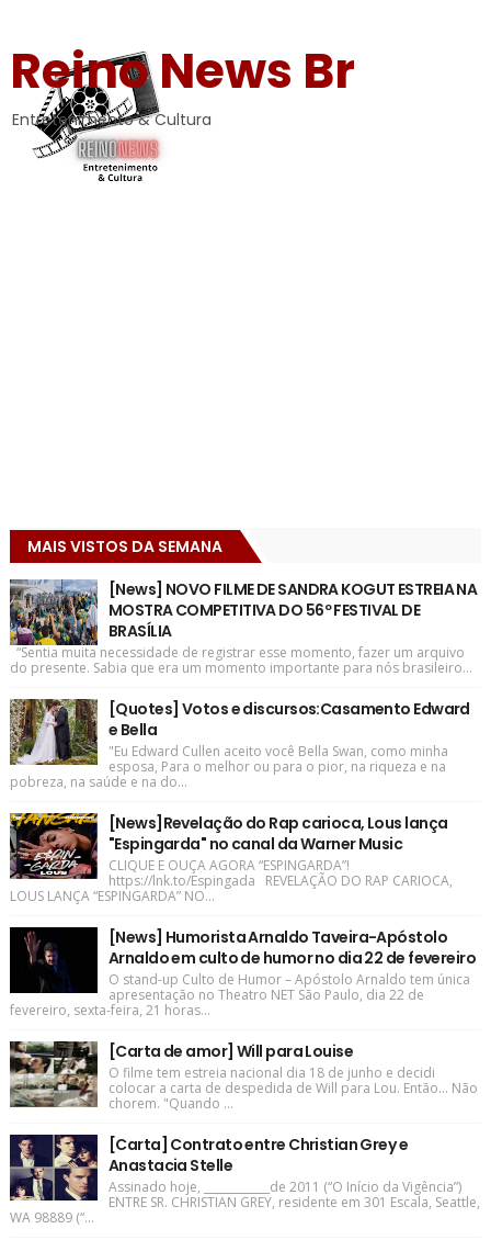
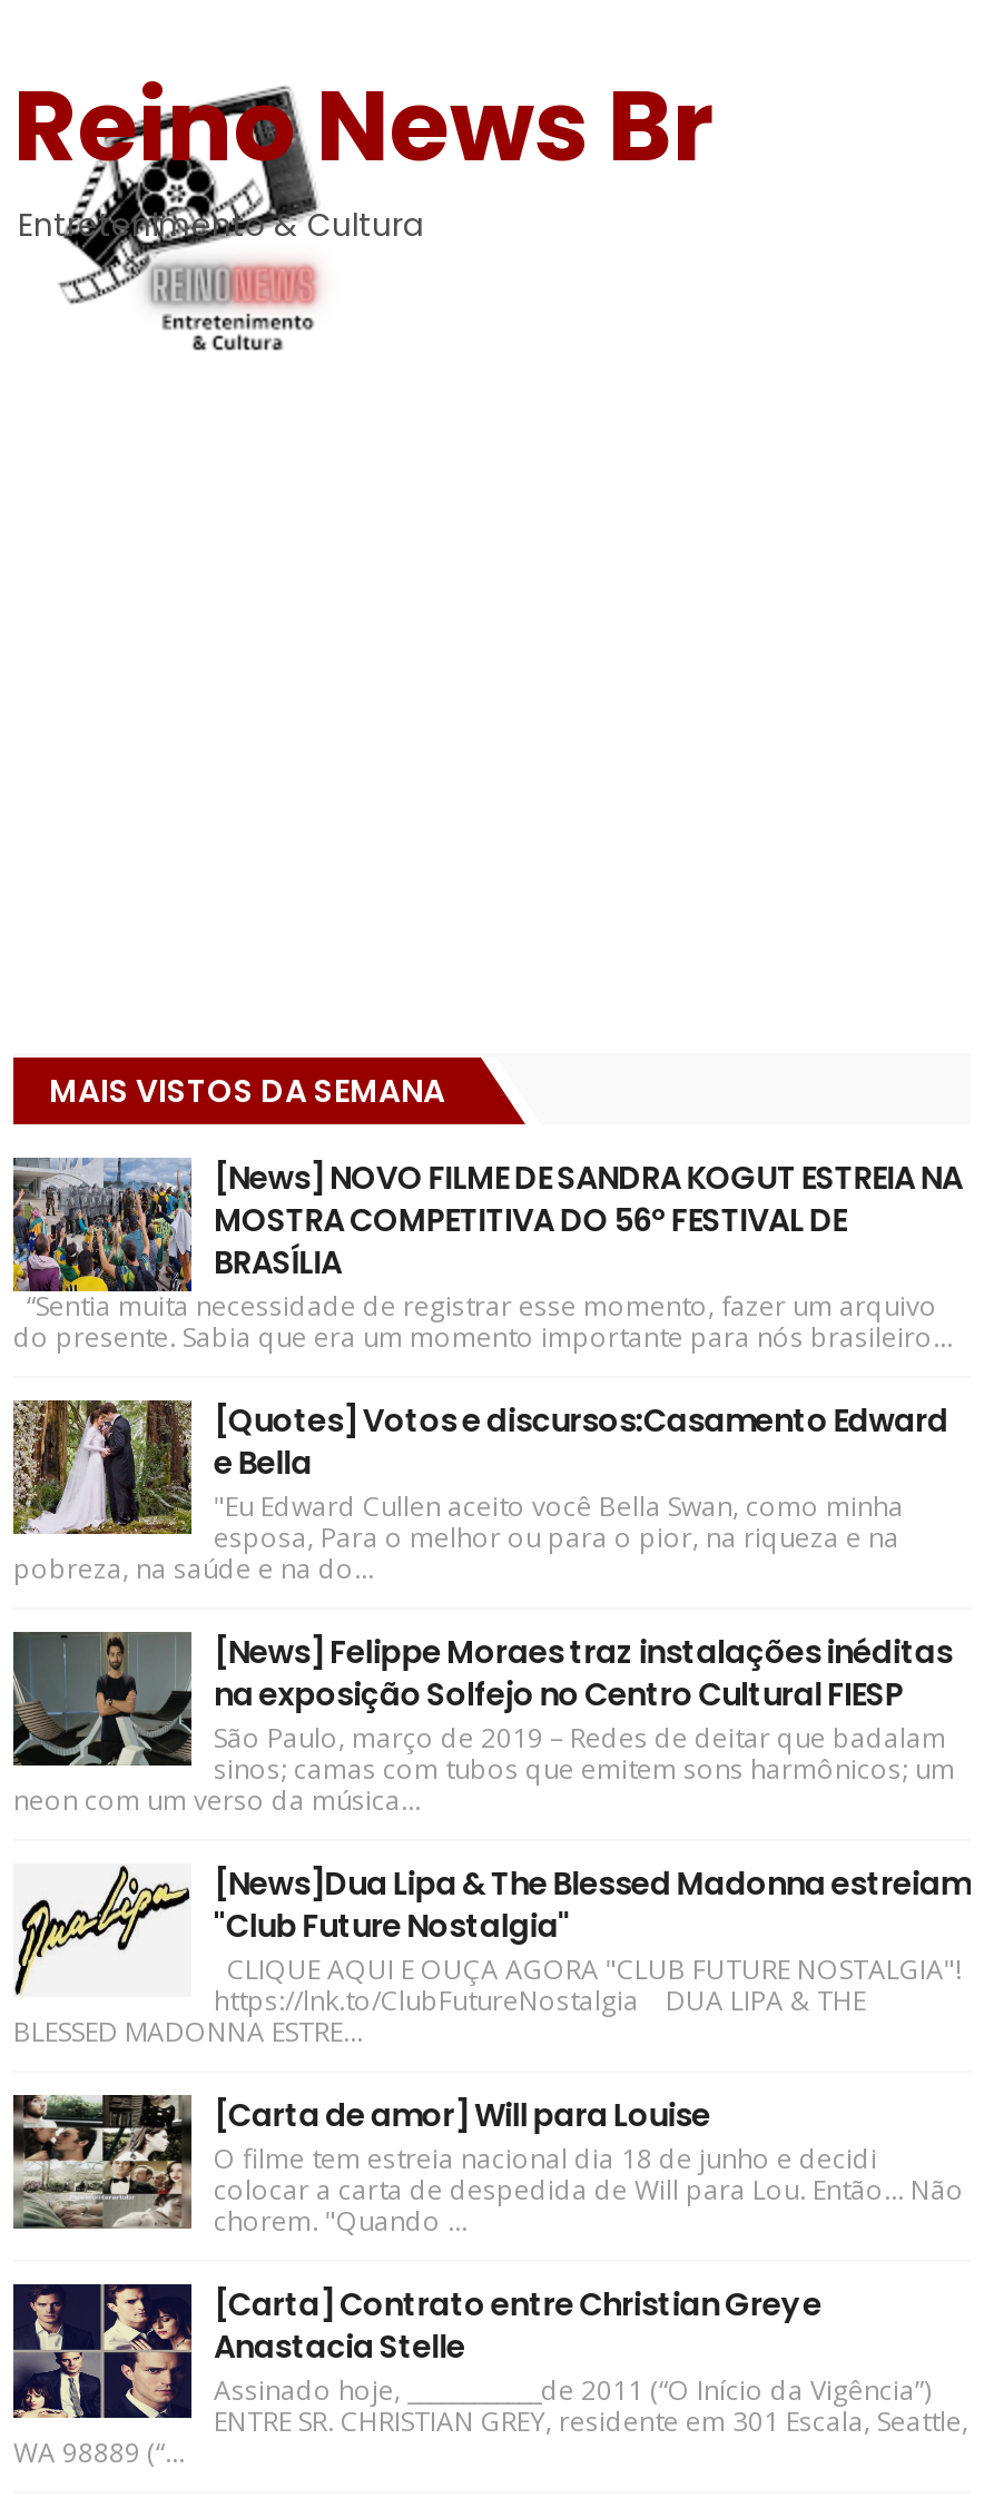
[9,812,453,905] [image] | [News]Revelação do Rap carioca, Lous lança | "Espingarda" no canal da Warner Music | CLIQUE E OUÇA AGORA “ESPINGARDA”! | https://lnk.to/Espingada REVELAÇÃO DO RAP CARIOCA, | LOUS LANÇA “ESPINGARDA” NO... -> [11,1630,955,1819] [image] | [News] Felippe Moraes traz instalações inéditas | na exposição Solfejo no Centro Cultural FIESP | São Paulo, março de 2019 – Redes de deitar que badalam | sinos; camas com tubos que emitem sons harmônicos; um | neon com um verso da música...
[9,926,476,1019] [image] | [News] Humorista Arnaldo Taveira-Apóstolo | Arnaldo em culto de humor no dia 22 de fevereiro | O stand-up Culto de Humor – Apóstolo Arnaldo tem única | apresentação no Theatro NET São Paulo, dia 22 de | fevereiro, sexta-feira, 21 horas... -> [13,1861,970,2050] [image] | [News]Dua Lipa & The Blessed Madonna estreiam | "Club Future Nostalgia" | CLIQUE AQUI E OUÇA AGORA "CLUB FUTURE NOSTALGIA"! | https://lnk.to/ClubFutureNostalgia DUA LIPA & THE | BLESSED MADONNA ESTRE...

